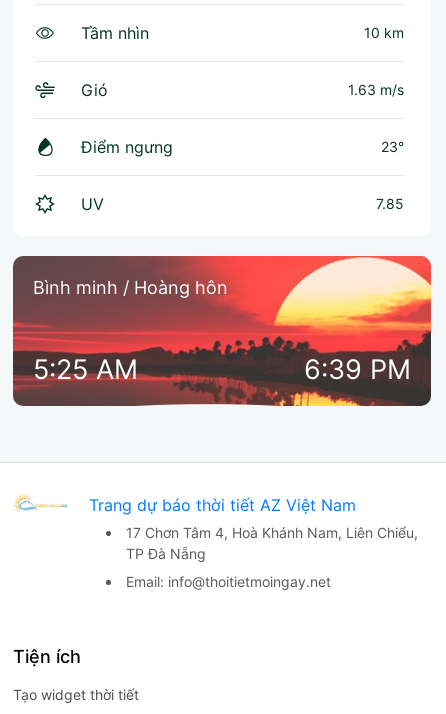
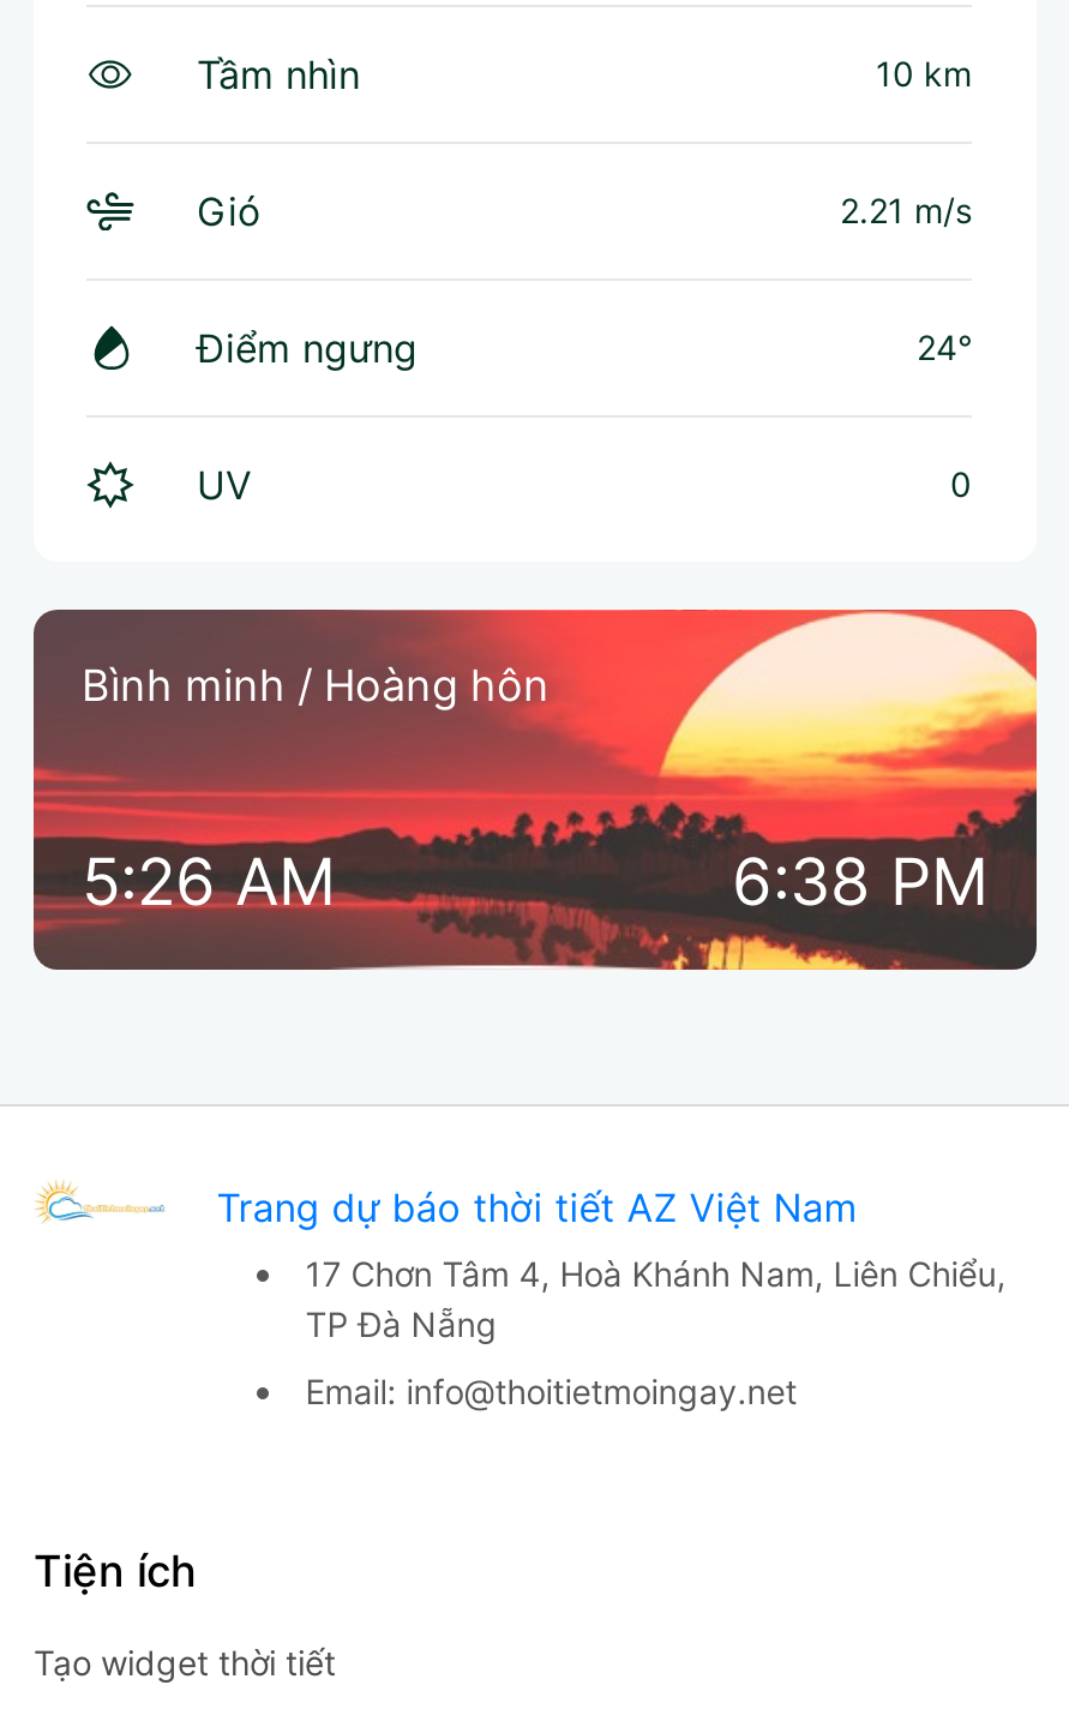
[348,81,404,98] 1.63 m/s -> [840,190,972,230] 2.21 m/s
[381,138,404,155] 23° -> [917,326,972,367] 24°
[376,195,404,212] 7.85 -> [950,463,972,504] 0
[33,353,138,386] 5:25 AM -> [82,842,336,922] 5:26 AM
[304,353,411,386] 6:39 PM -> [732,842,989,922] 6:38 PM

